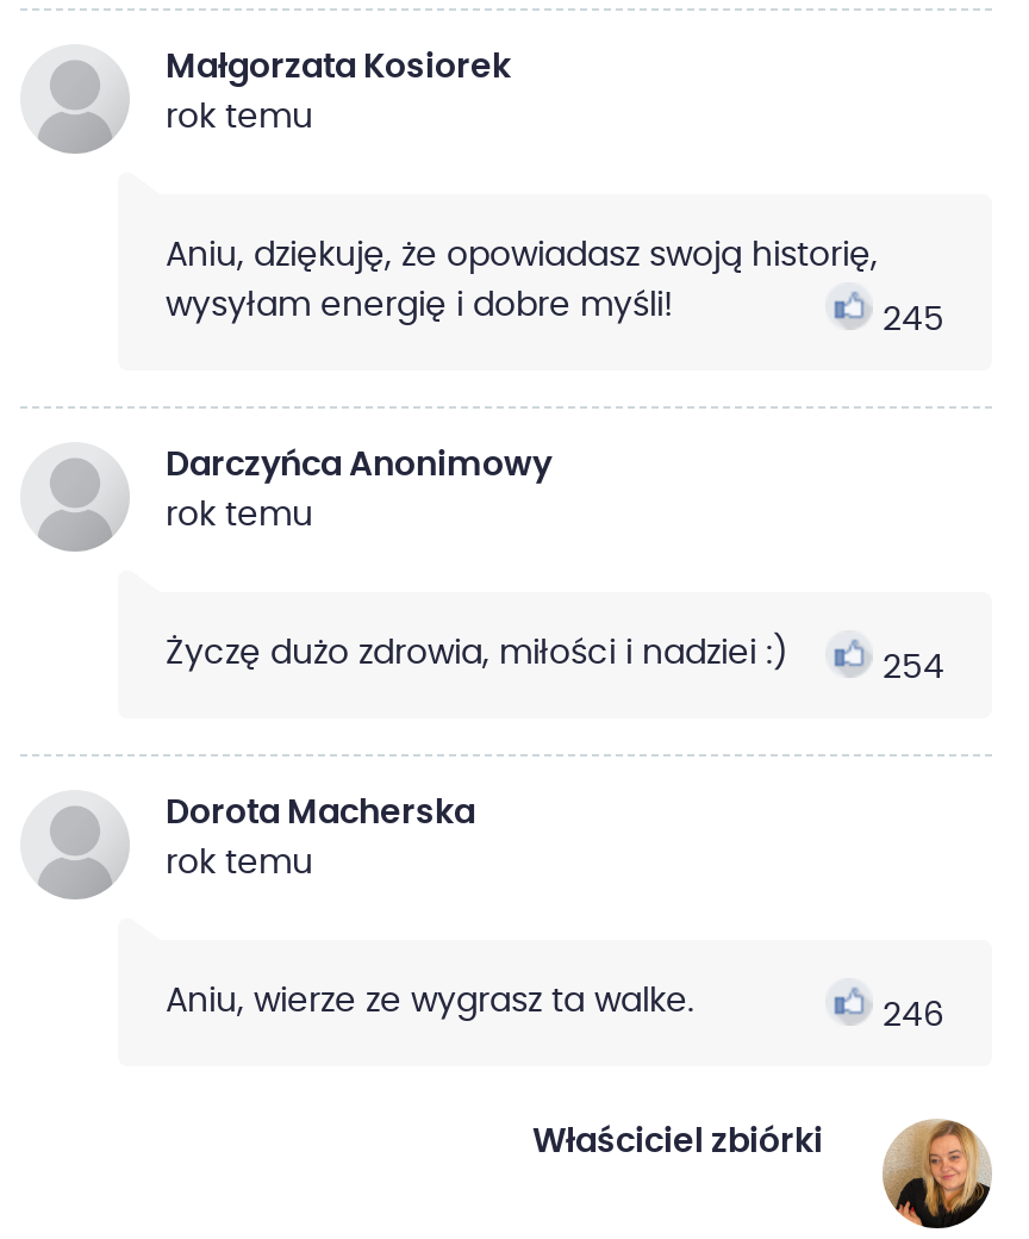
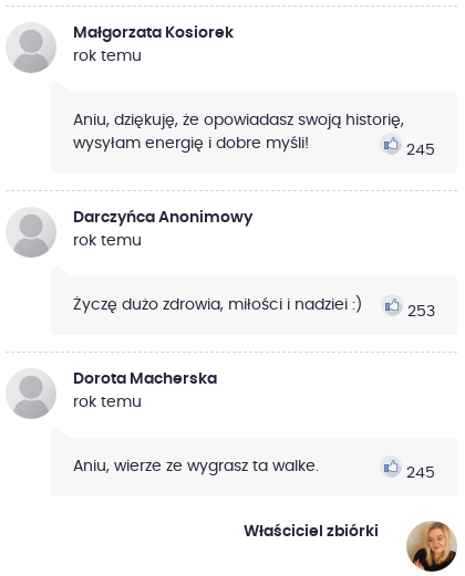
[883,652,944,685] 254 -> [407,304,435,320] 253
[883,1000,944,1033] 246 -> [406,465,435,481] 245

